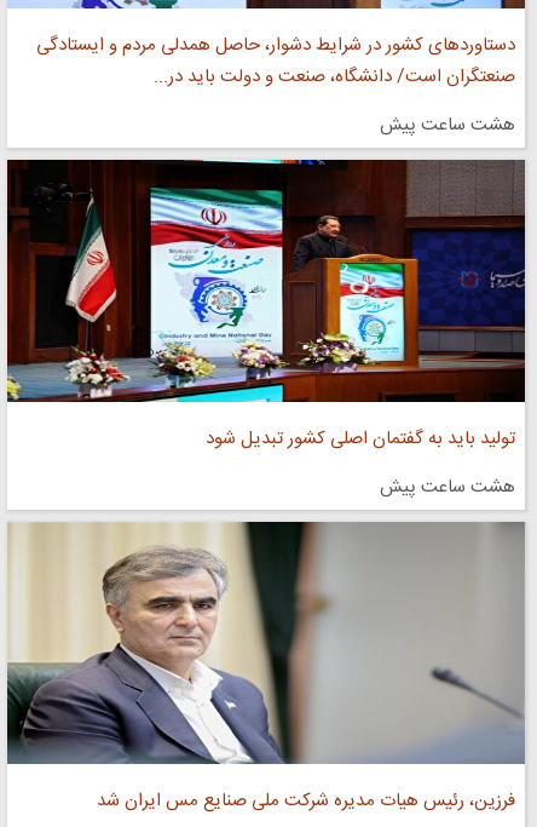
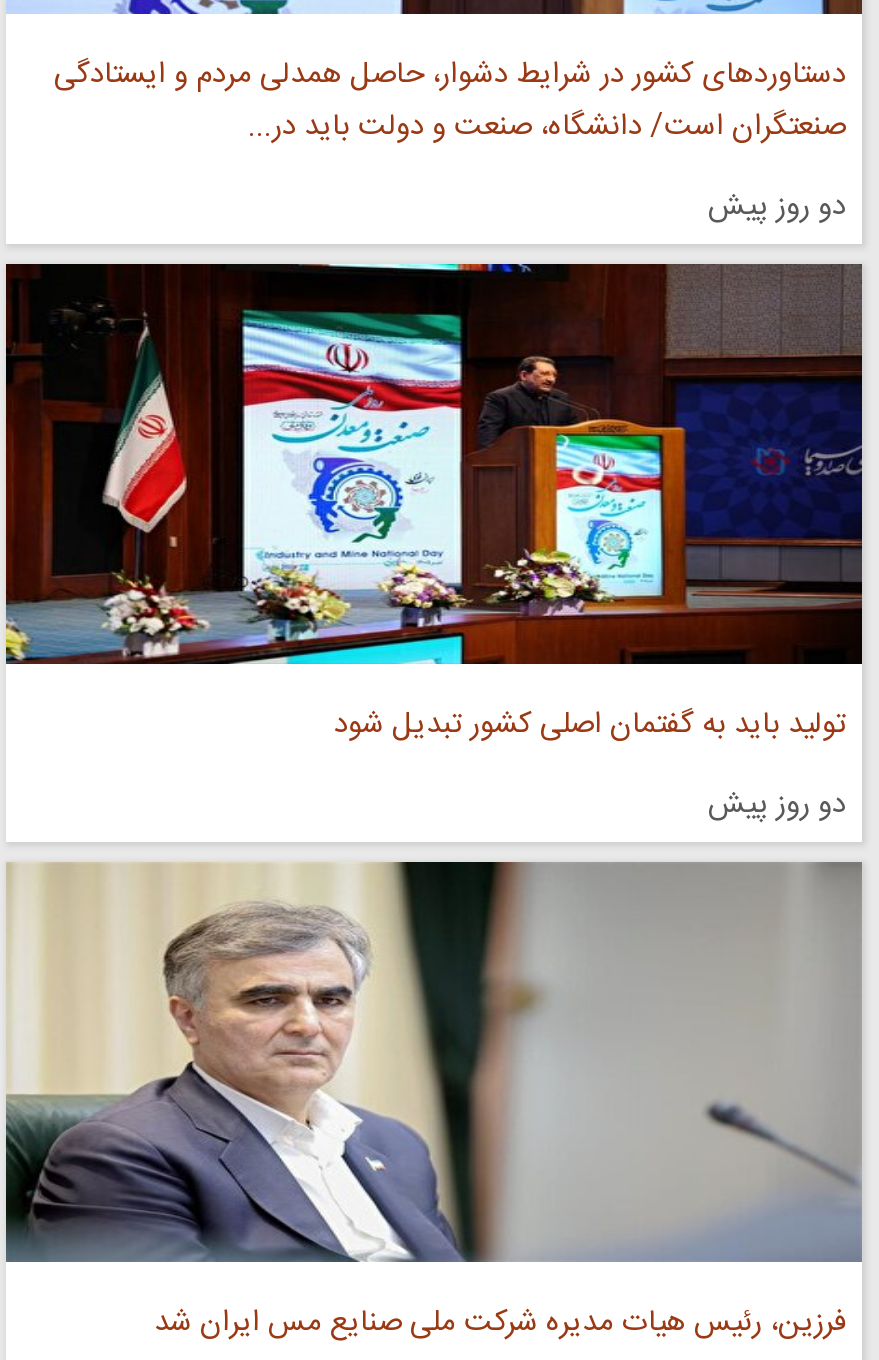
[380,110,515,140] هشت ساعت پیش -> [708,182,846,232] دو روز پیش
[380,472,515,502] هشت ساعت پیش -> [708,780,846,830] دو روز پیش

